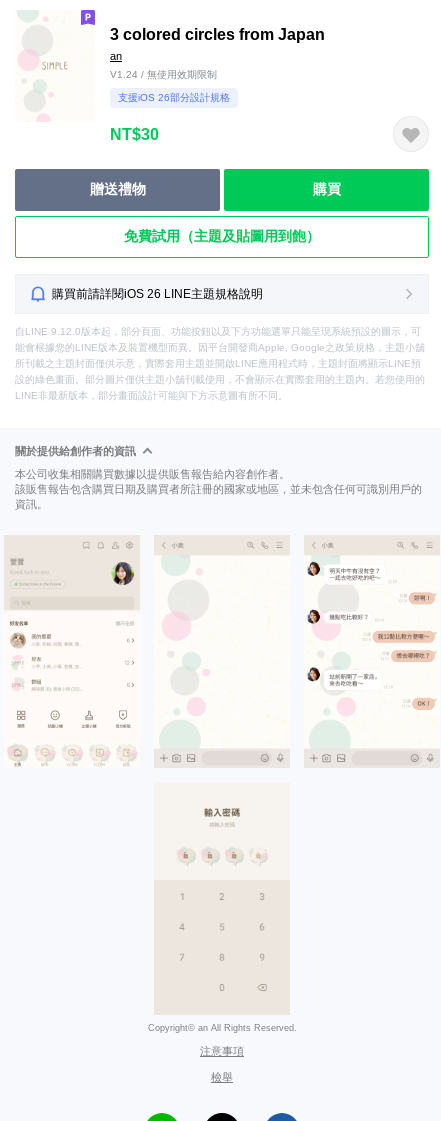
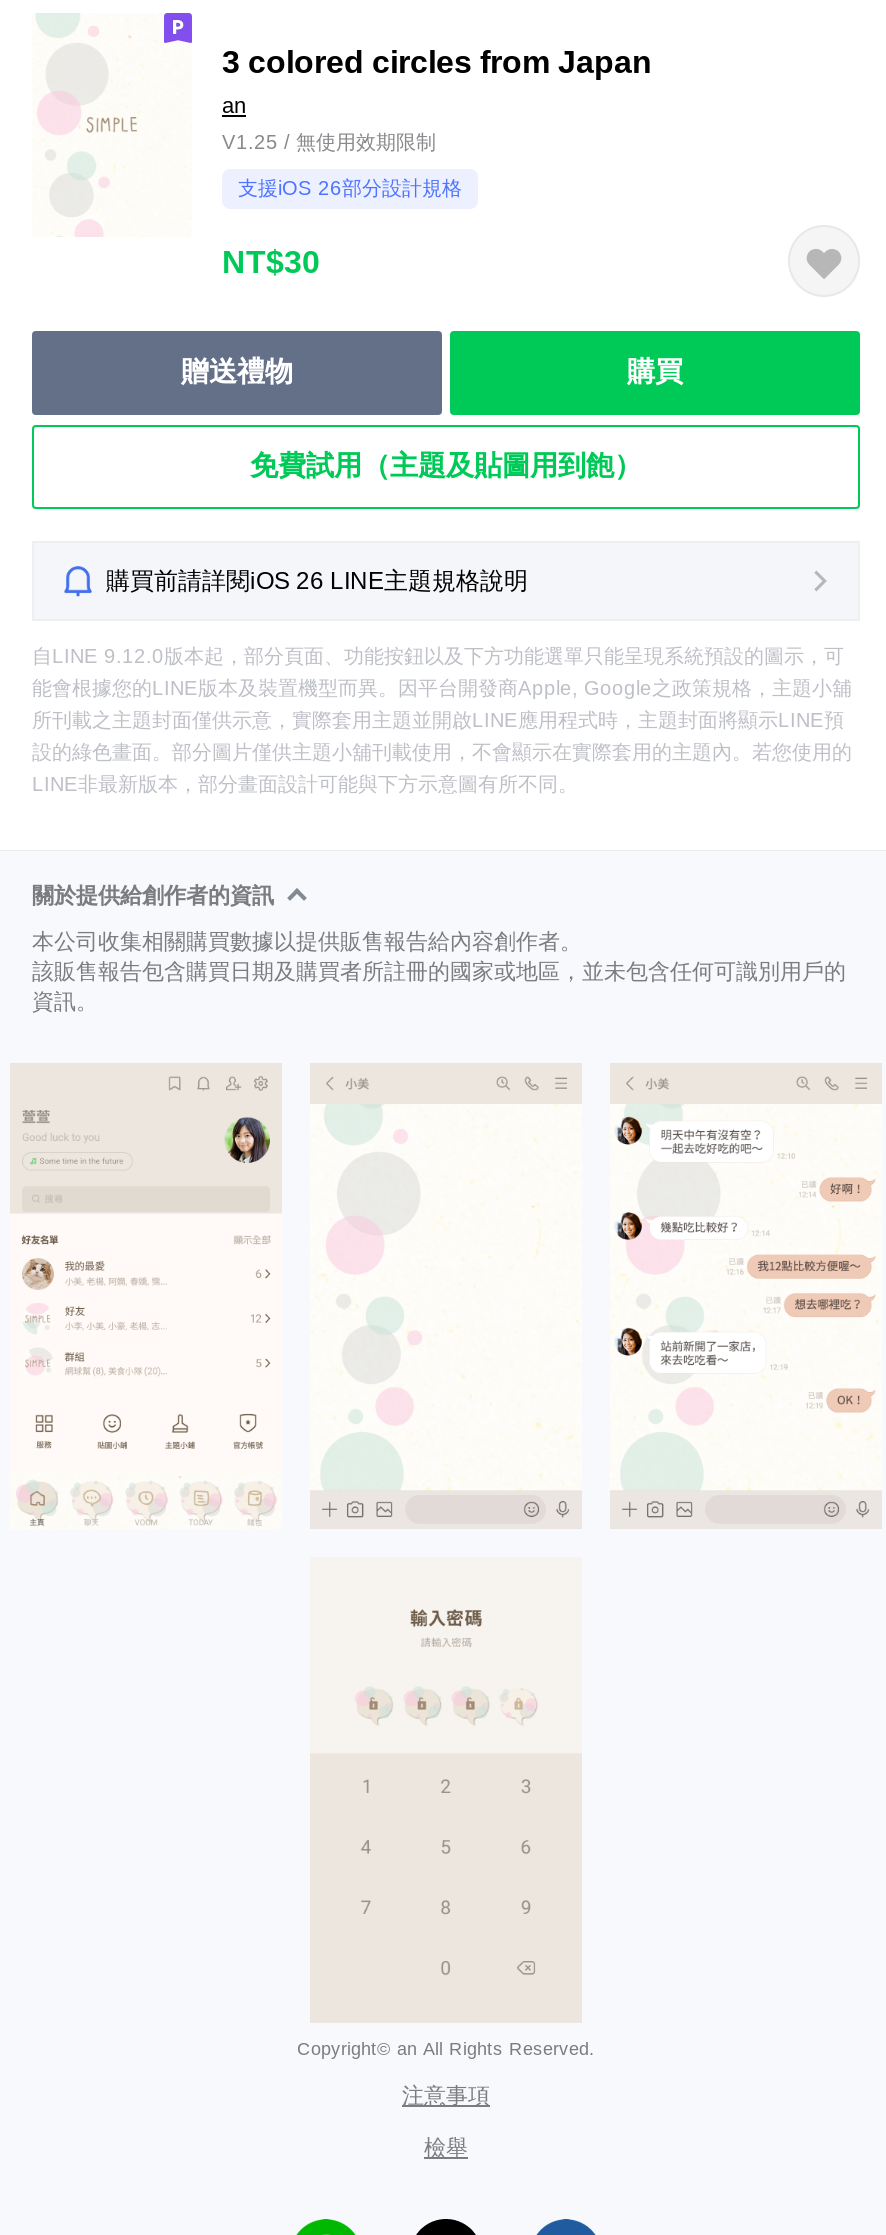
[110,69,217,80] V1.24 / 無使用效期限制 -> [222,131,436,153] V1.25 / 無使用效期限制

